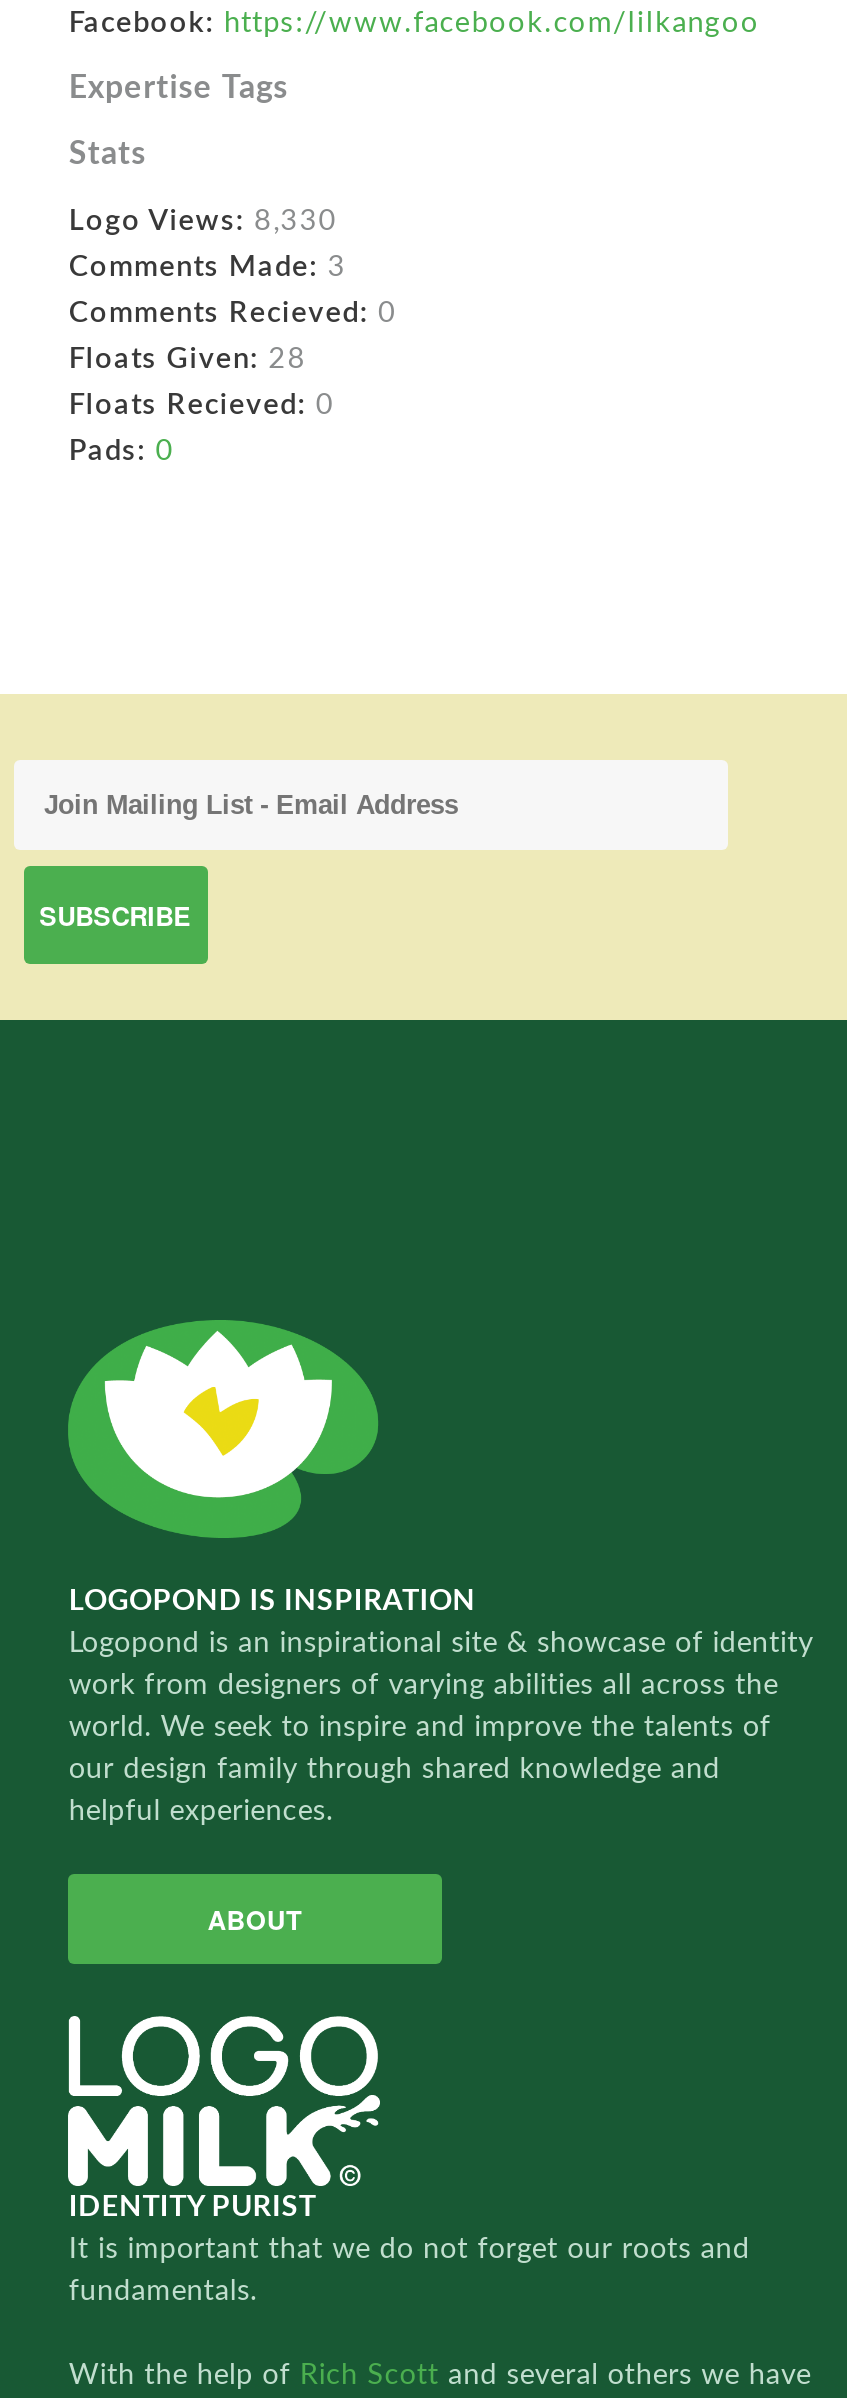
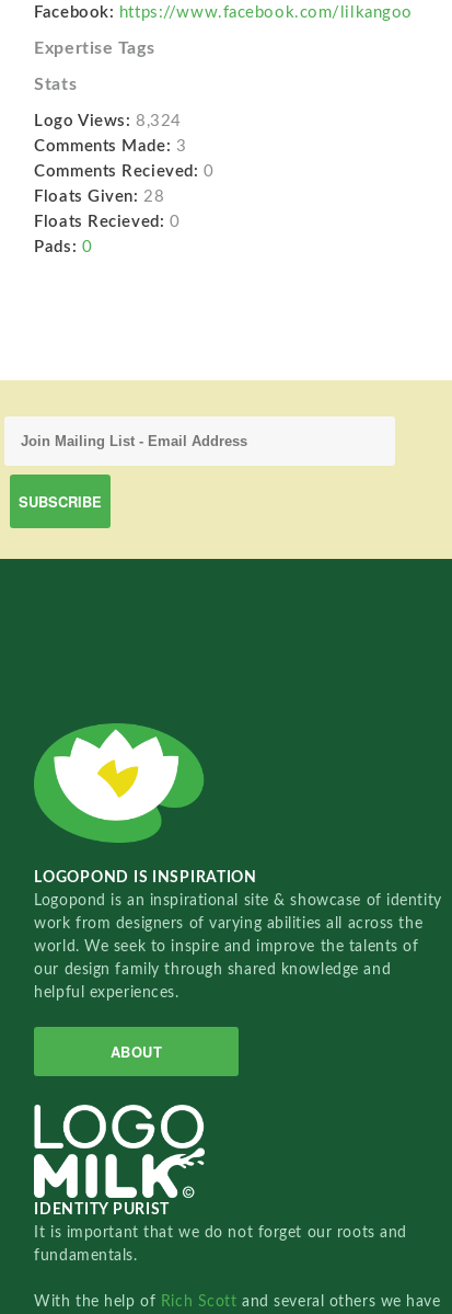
[69,207,338,237] Logo Views: 8,330 -> [34,113,182,130] Logo Views: 8,324

